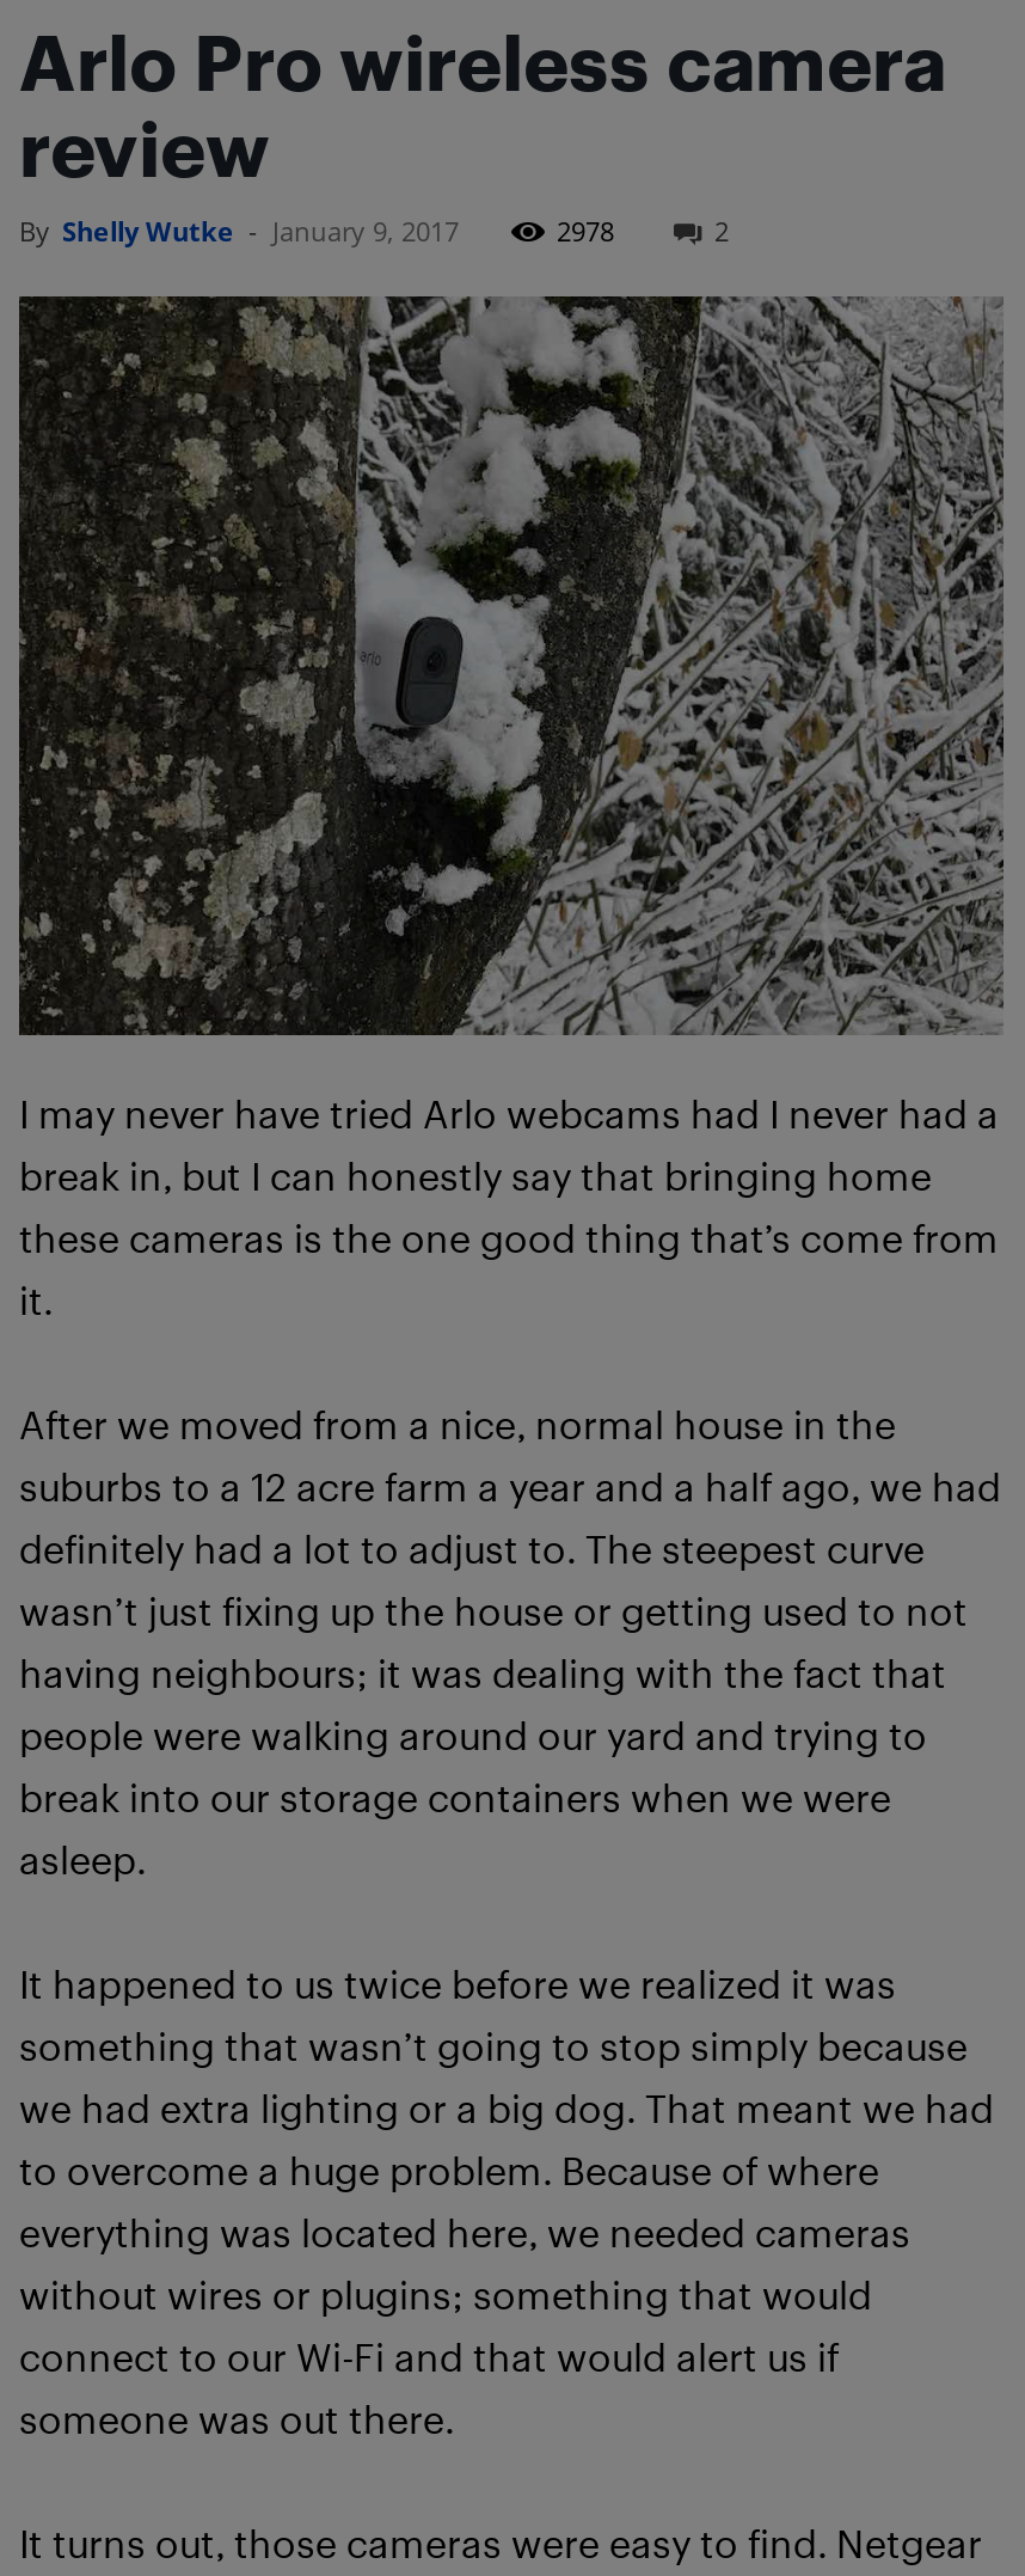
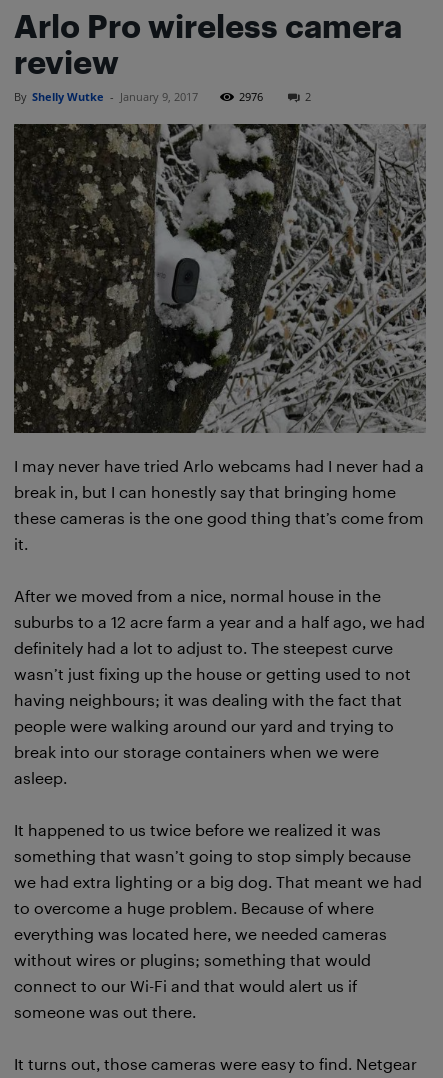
[557,213,614,249] 2978 -> [239,89,263,104] 2976

